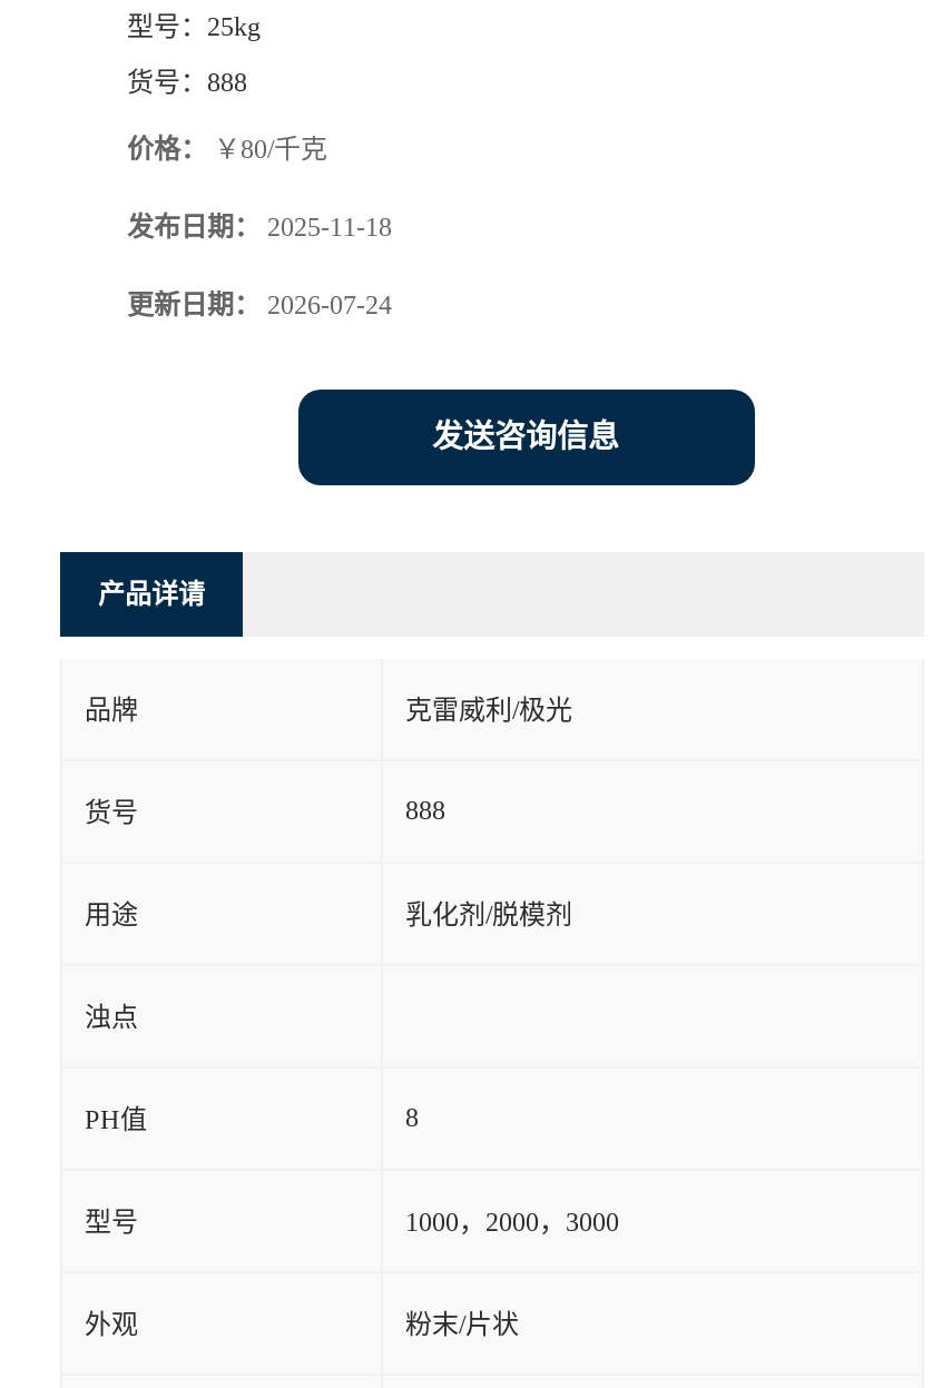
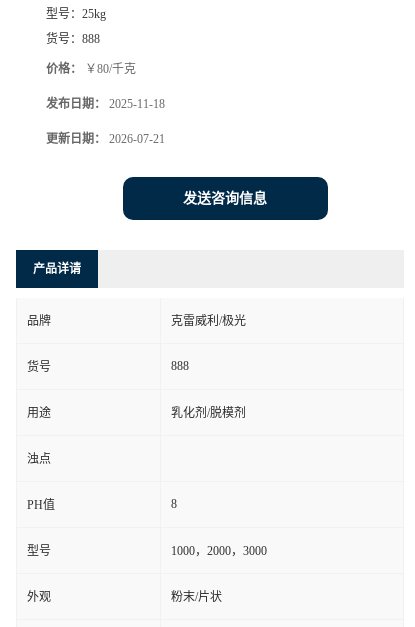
[127,289,392,320] 更新日期：2026-07-24 -> [46,132,165,146] 更新日期：2026-07-21

